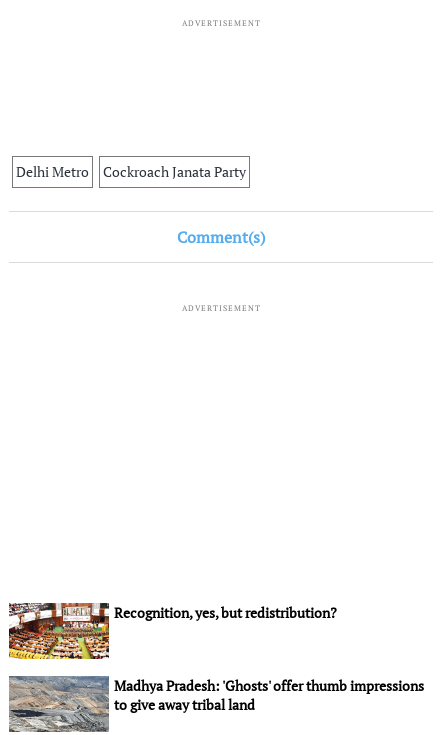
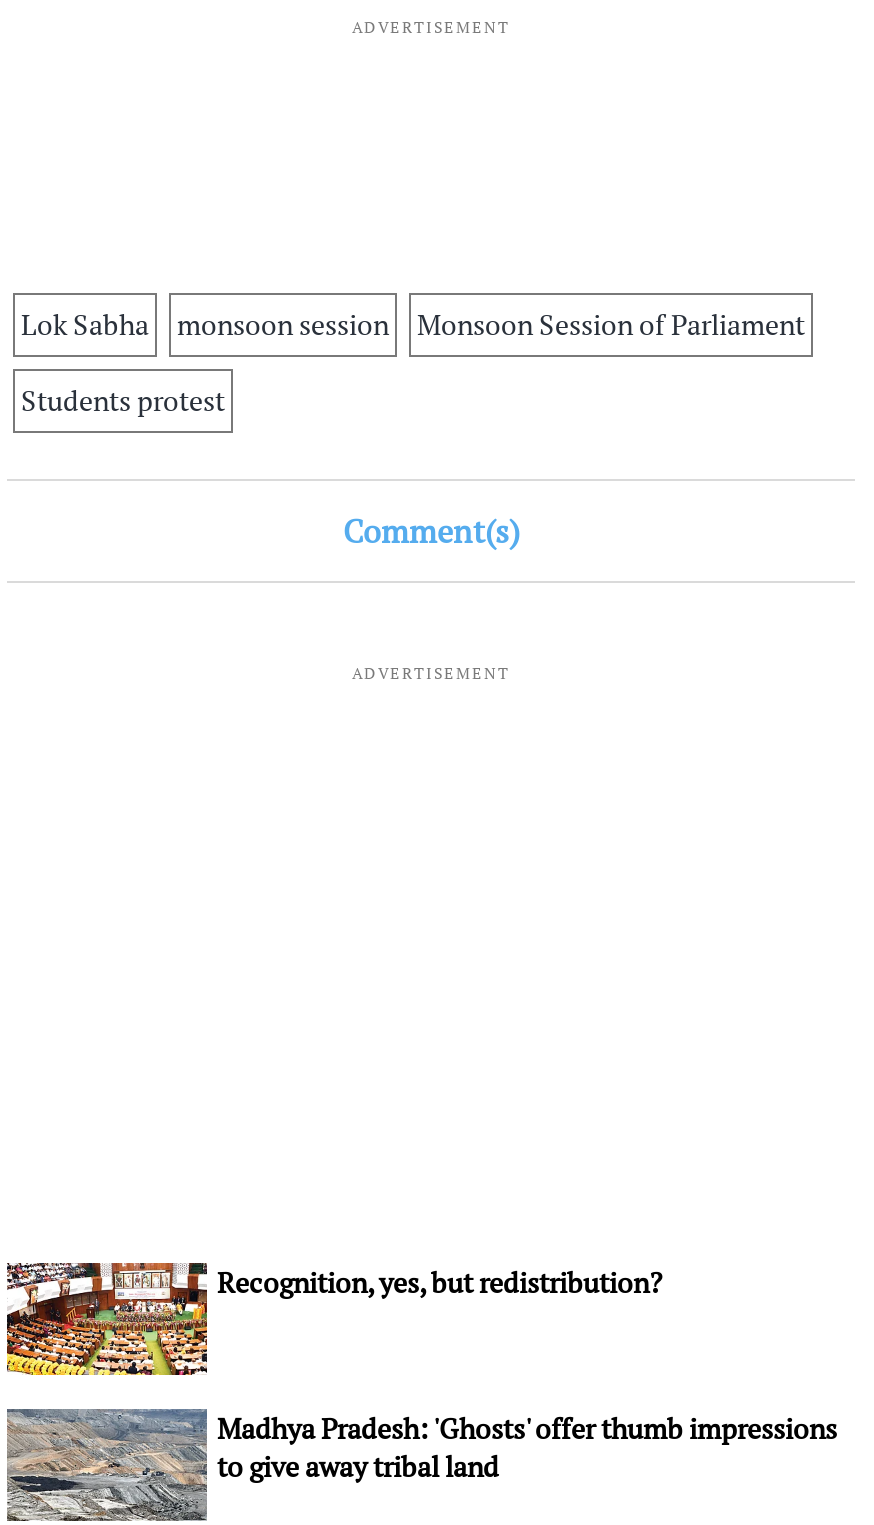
[16,162,246,181] Delhi Metro | Cockroach Janata Party -> [21,305,805,419] Lok Sabha | monsoon session | Monsoon Session of Parliament | Students protest

